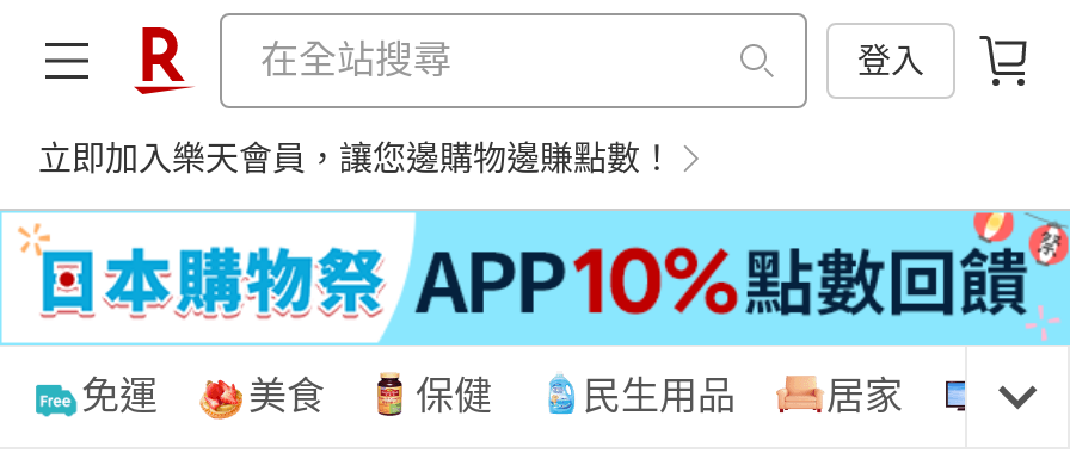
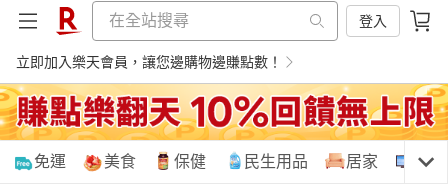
[7,209,1063,347] [image] -> [3,83,445,141] [image]

